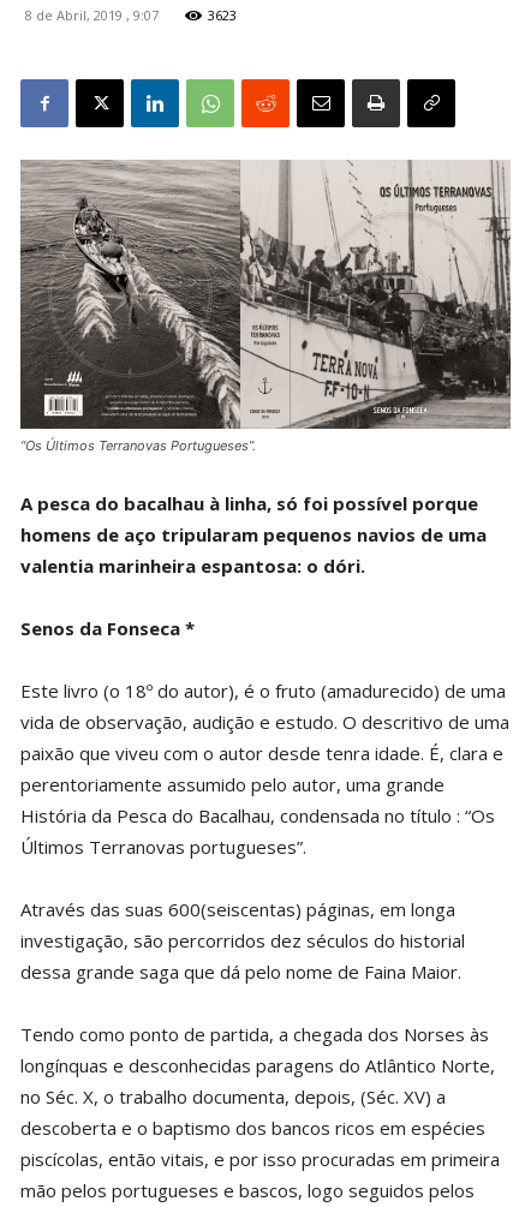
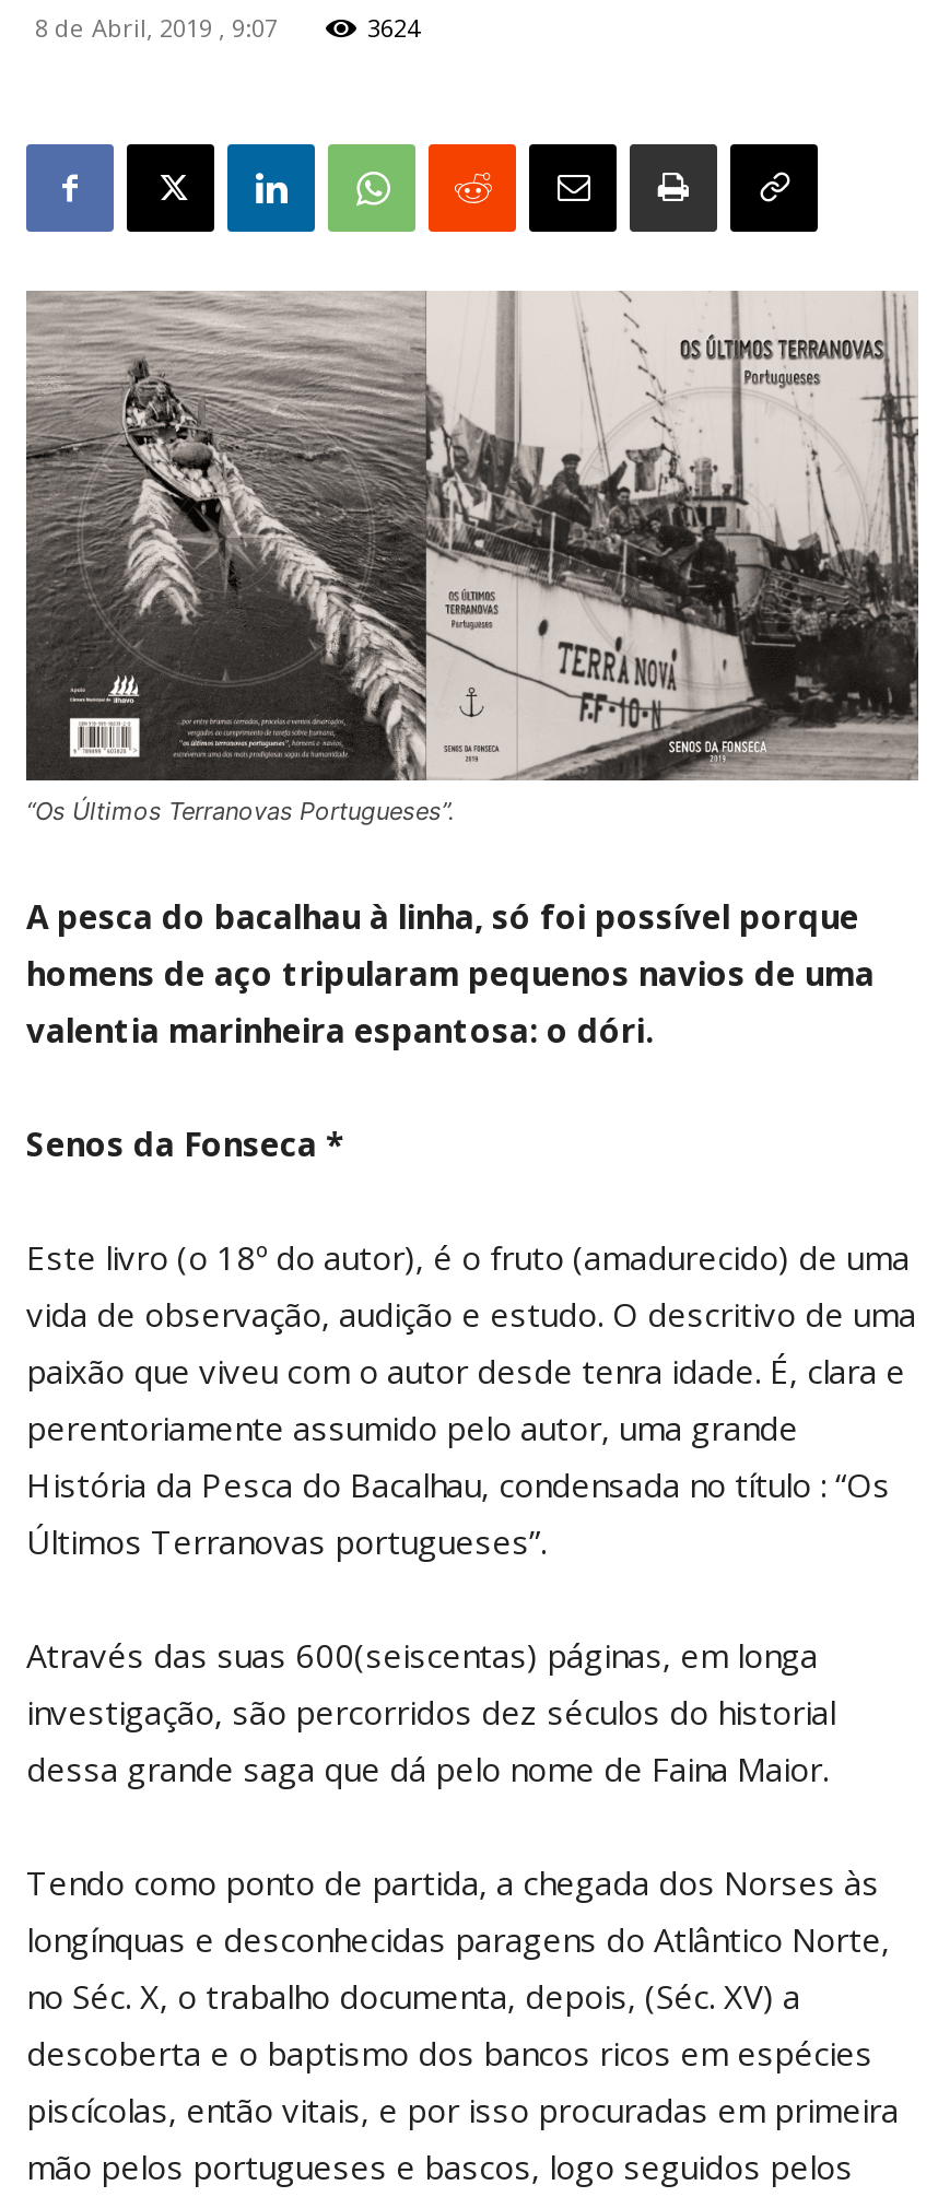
[208,6,237,24] 3623 -> [367,11,420,44] 3624

